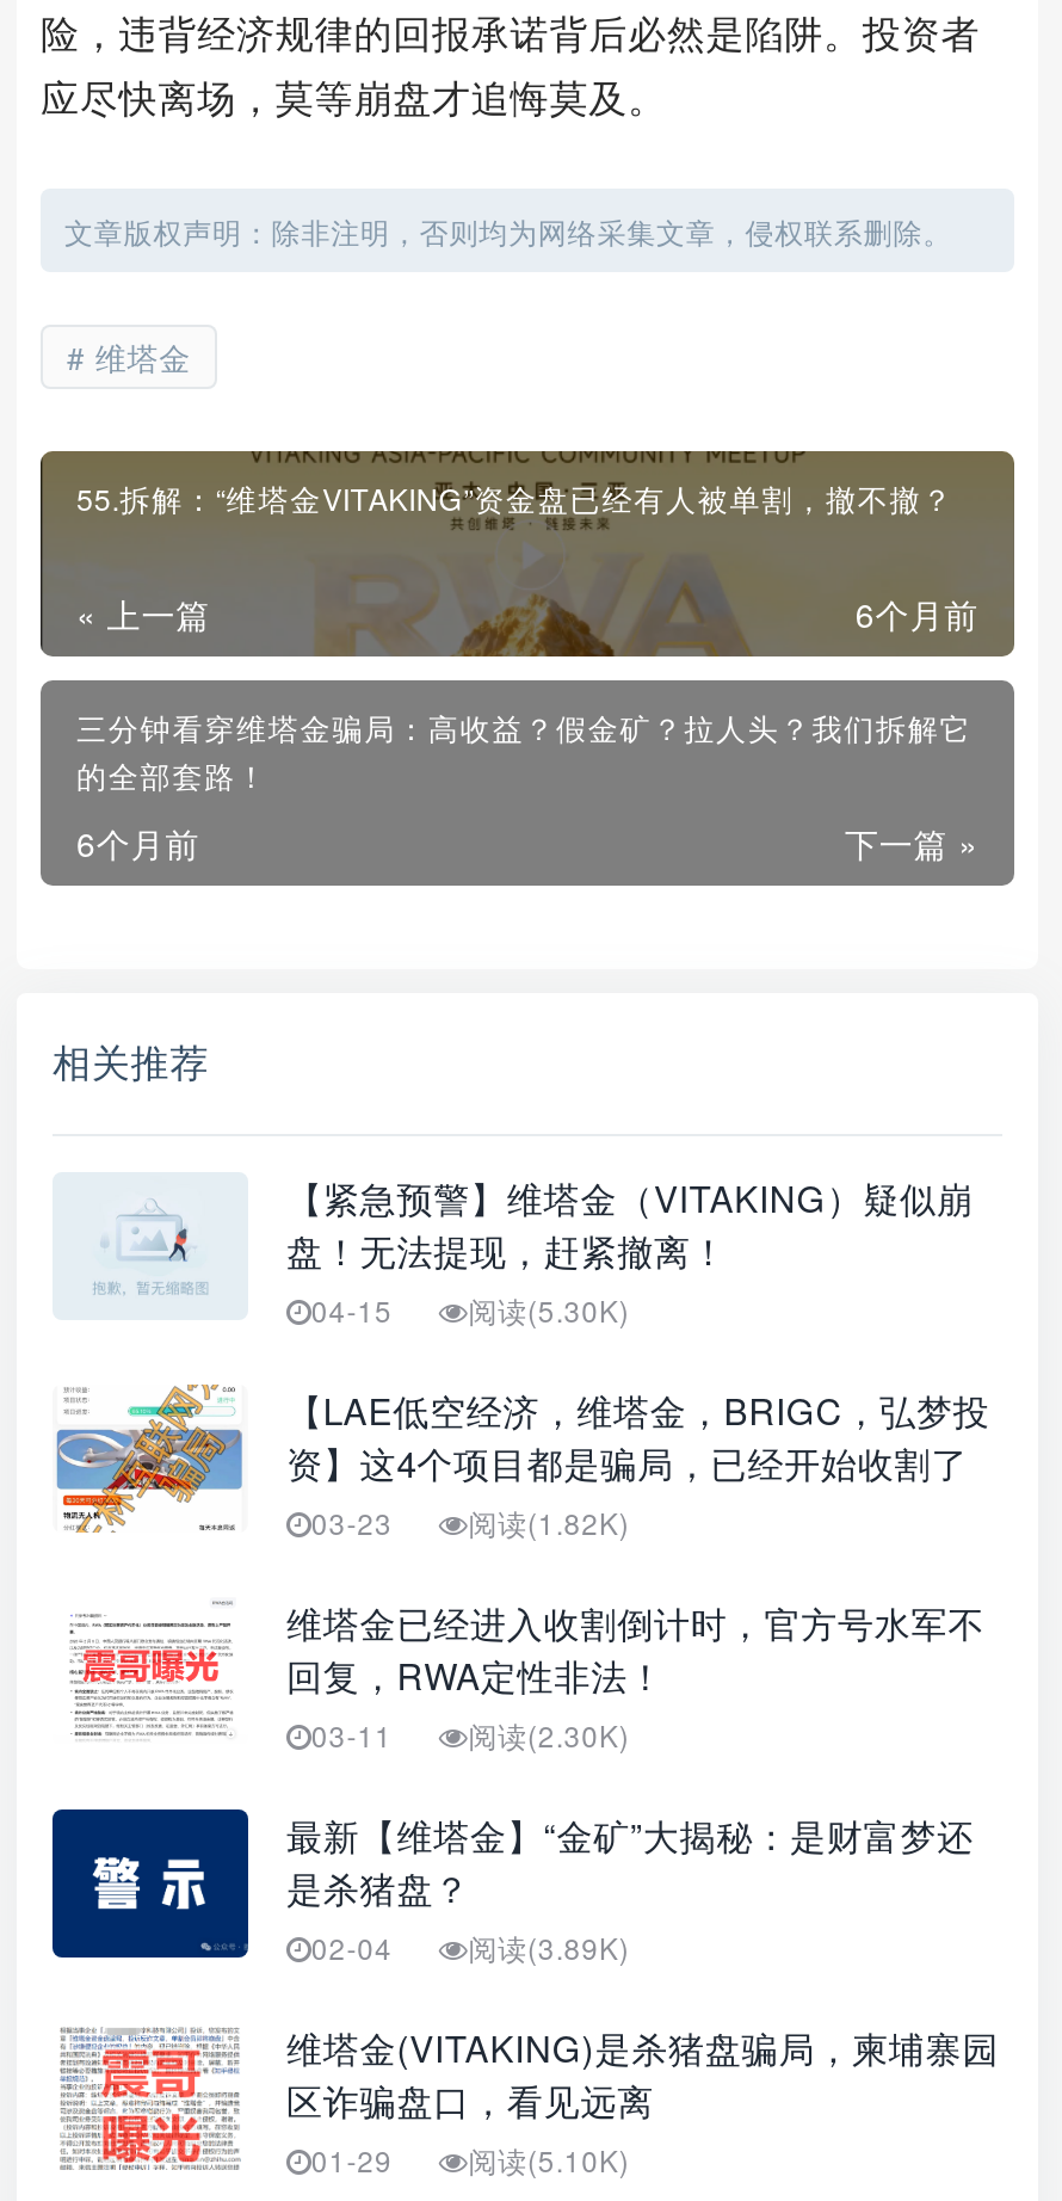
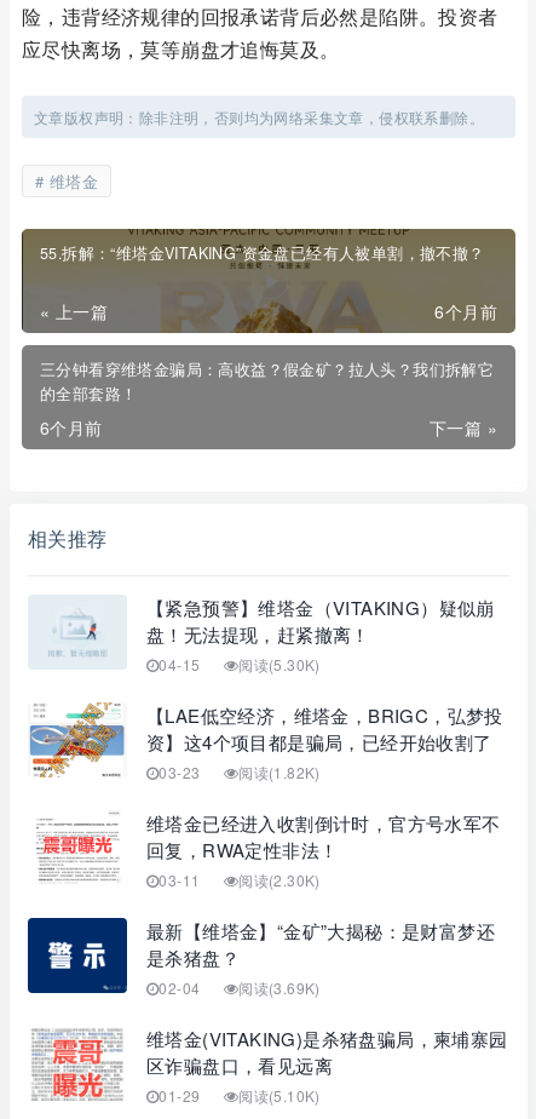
[311,1926,630,1966] 02-04 阅读(3.89K) -> [159,977,320,998] 02-04 阅读(3.69K)

